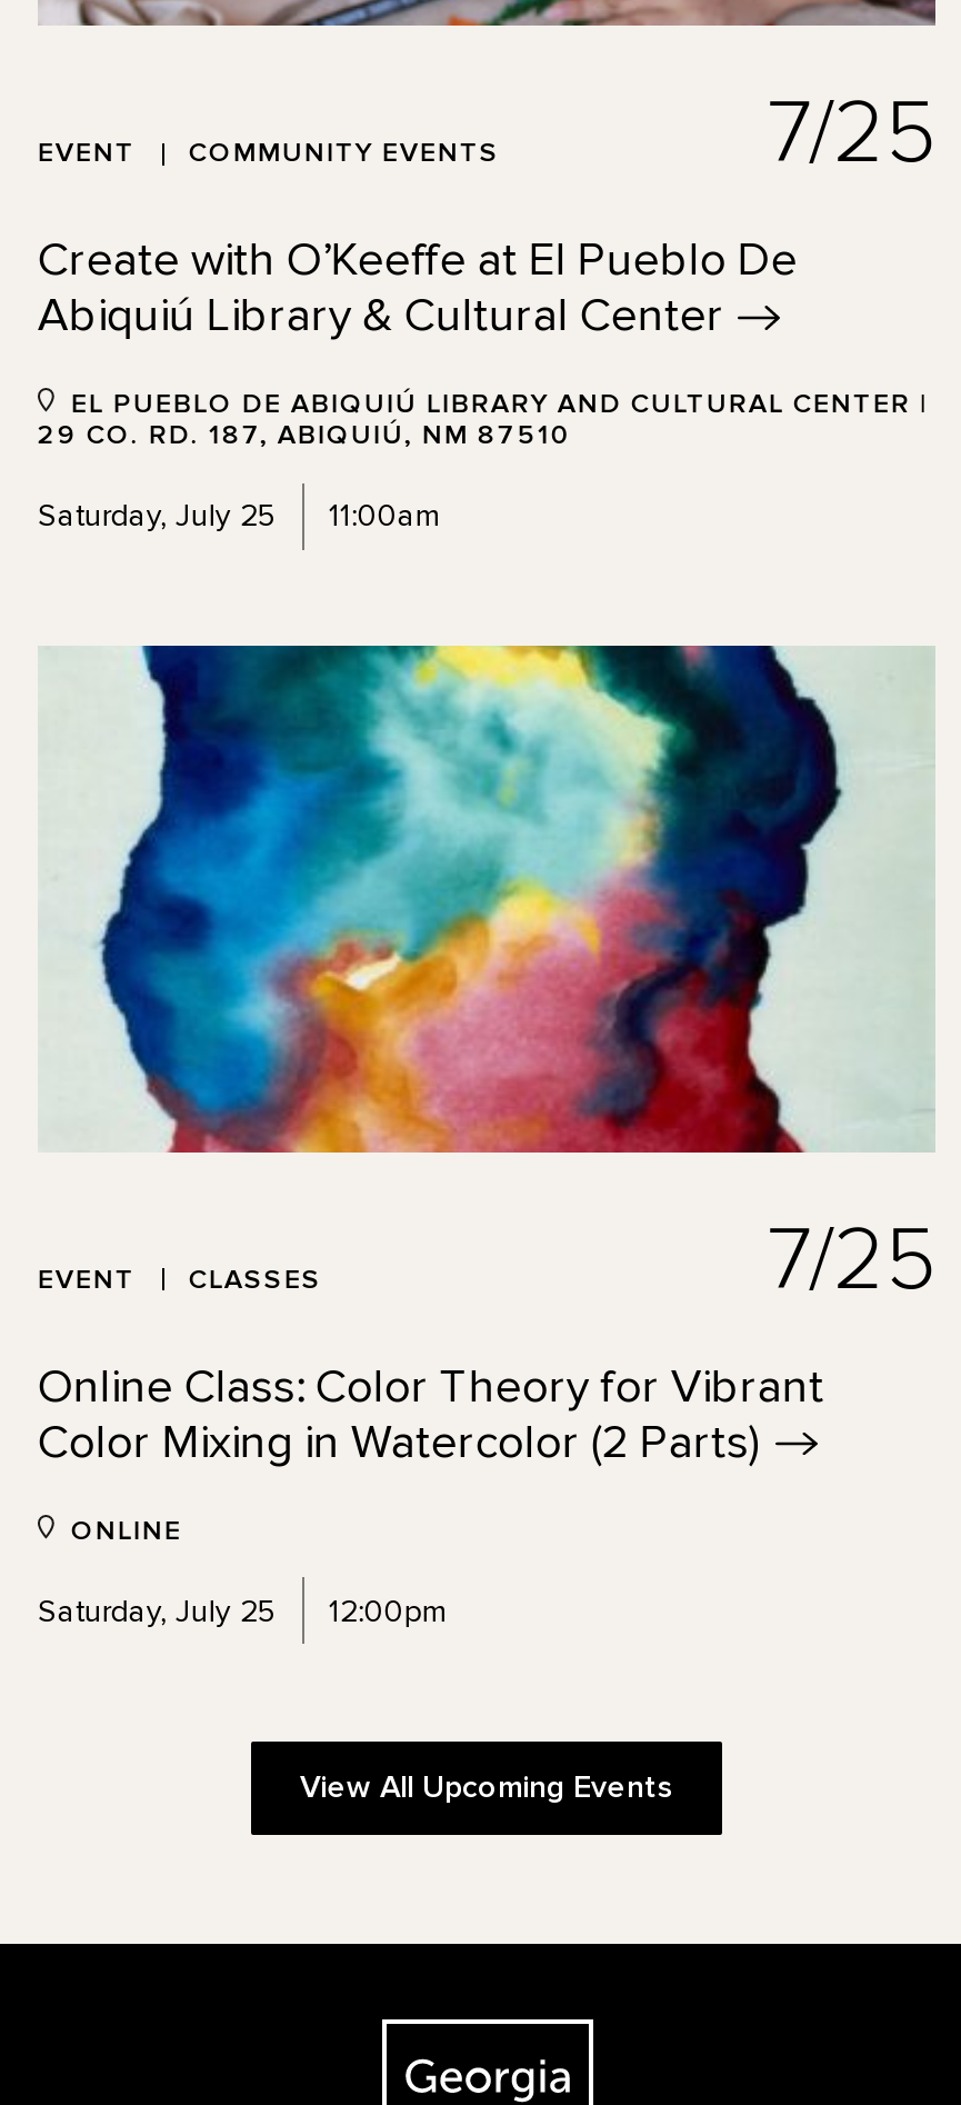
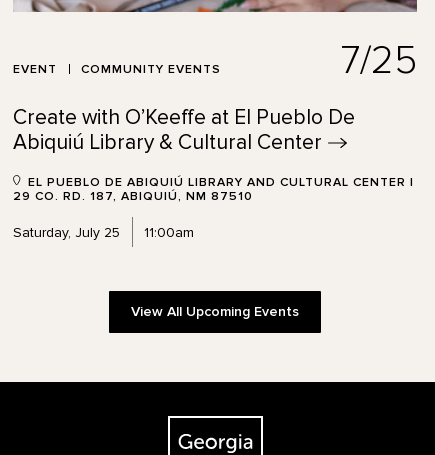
[37,642,936,1630] [image] | EVENT | CLASSES | 7/25 | Online Class: Color Theory for Vibrant | Color Mixing in Watercolor (2 Parts) | ONLINE | Saturday, July 25 | 12:00pm -> none

